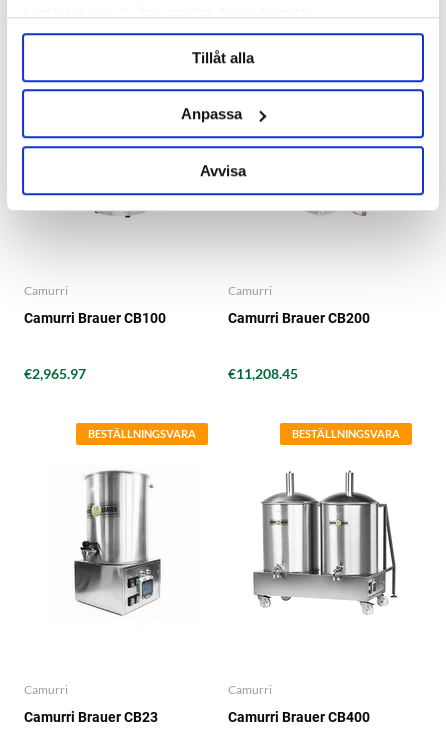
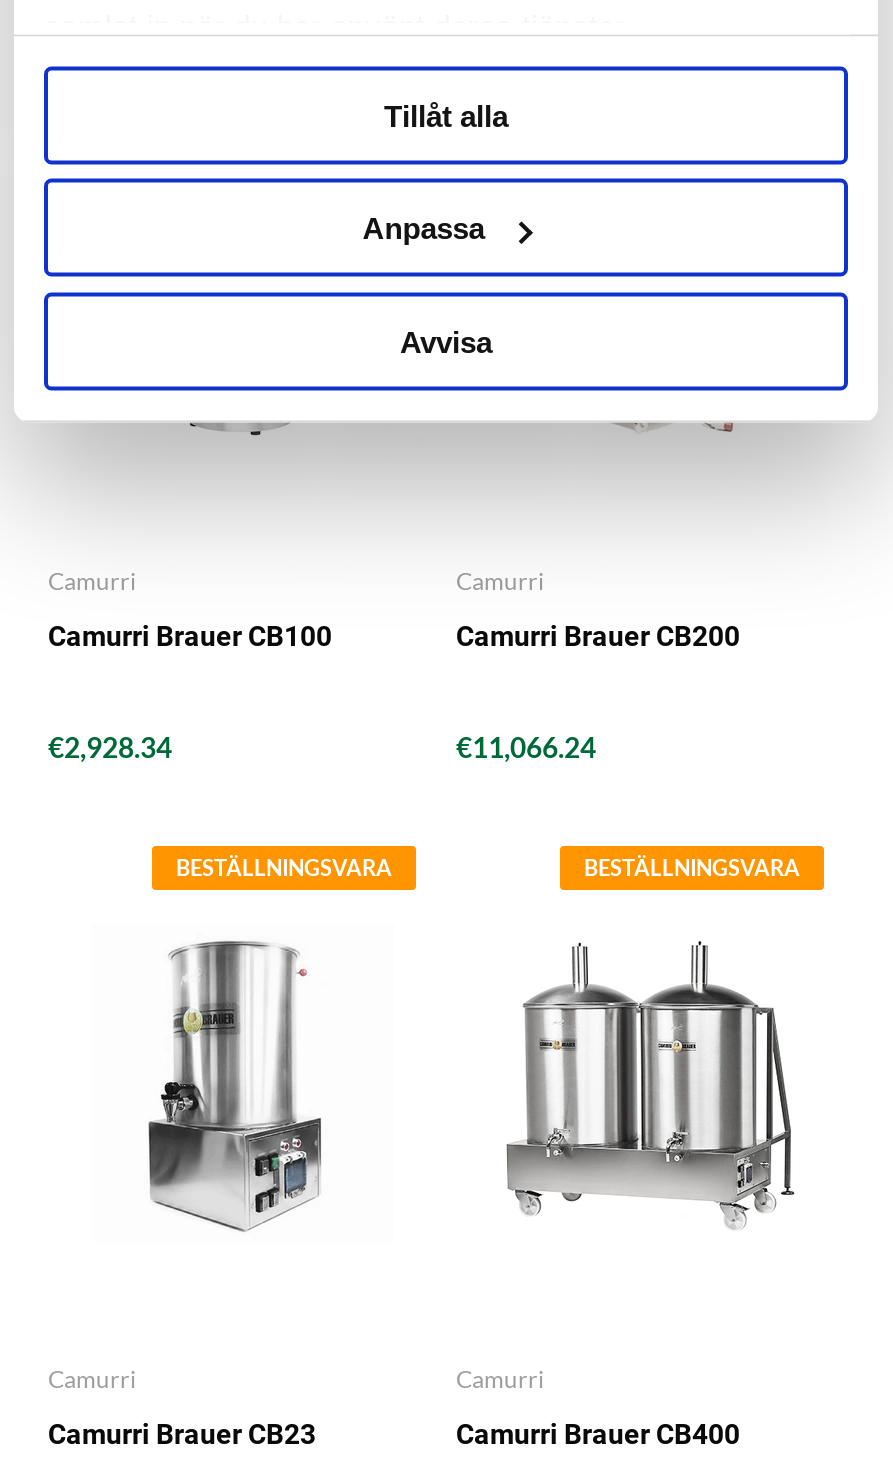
[24,365,86,382] €2,965.97 -> [48,731,172,765] €2,928.34
[228,365,298,382] €11,208.45 -> [456,731,596,765] €11,066.24

